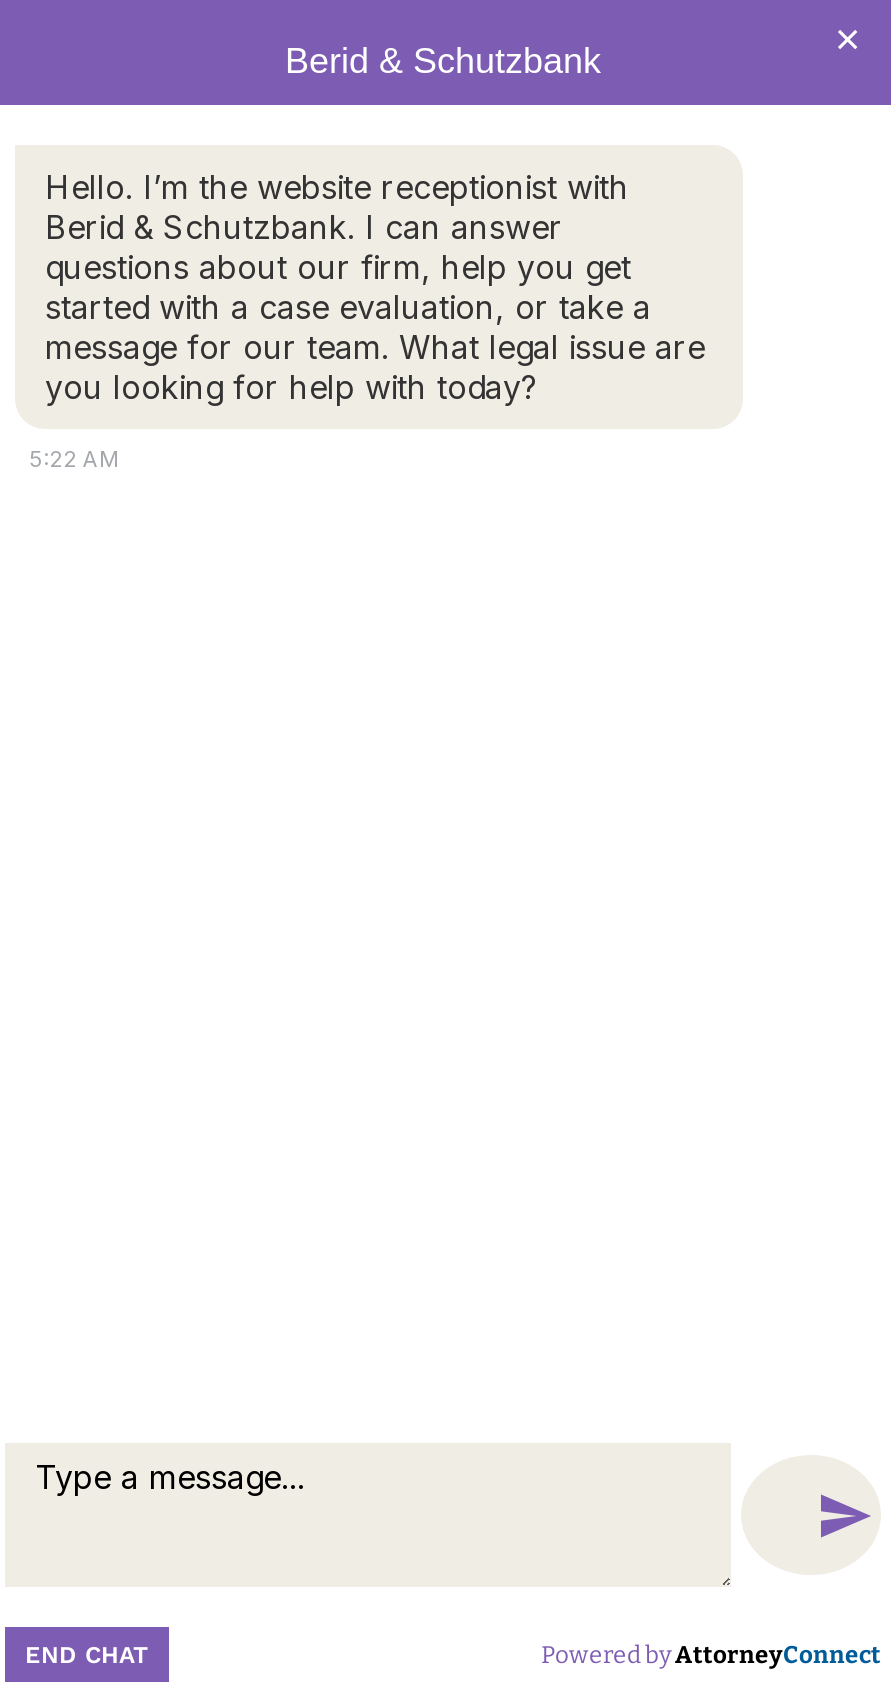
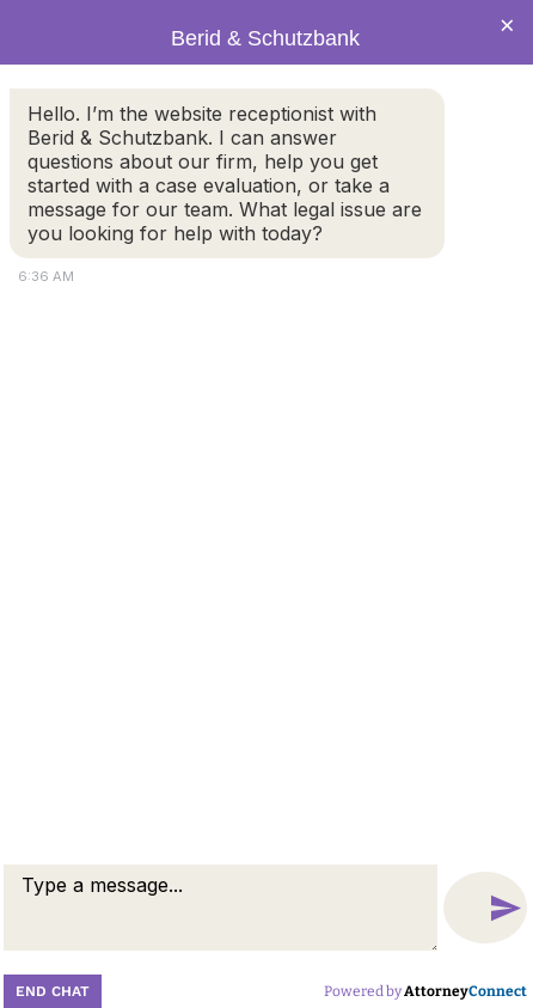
[29,445,119,473] 5:22 AM -> [18,268,74,285] 6:36 AM

